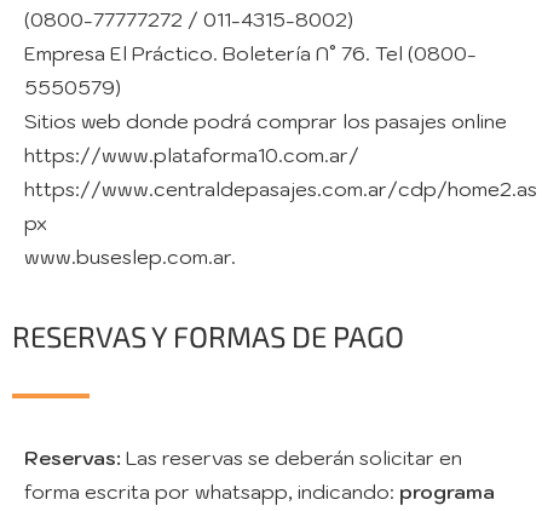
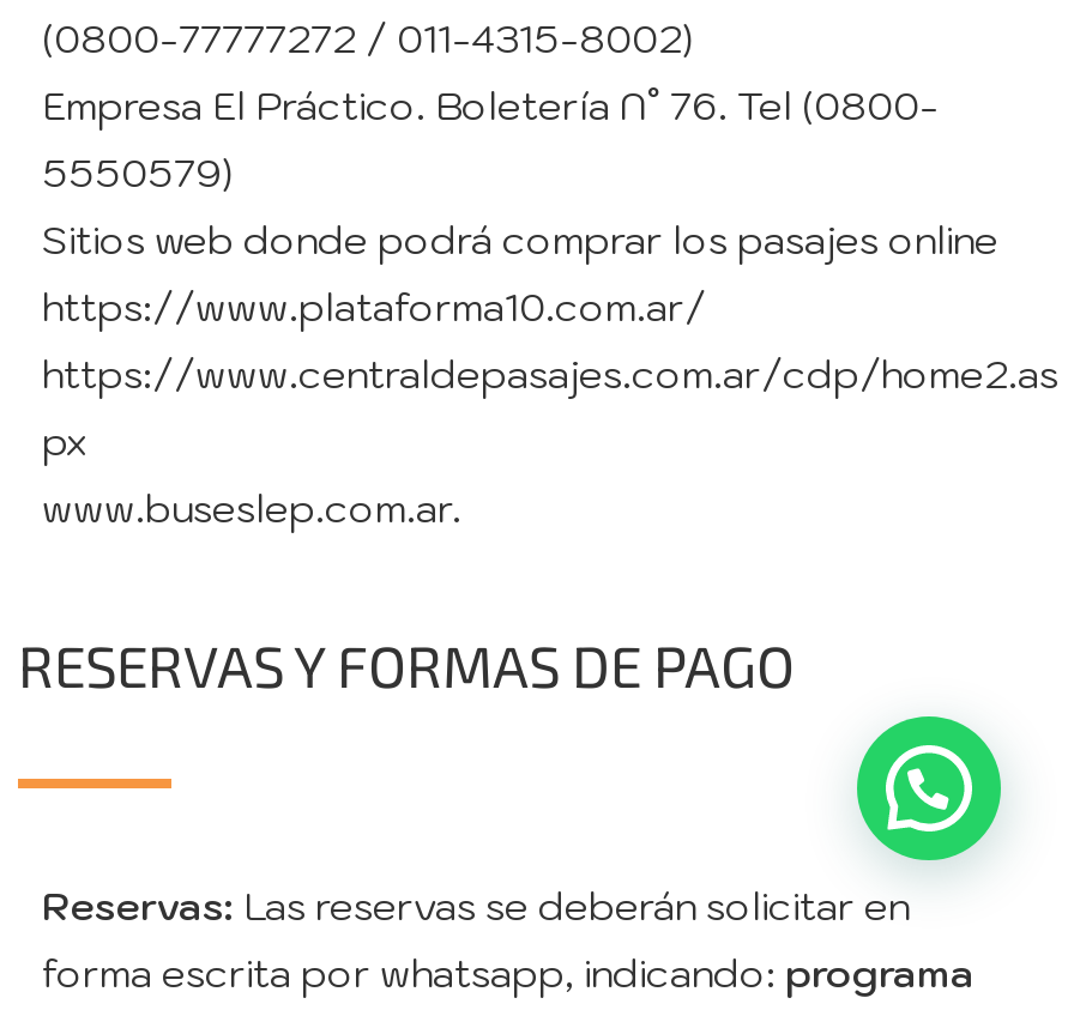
none -> [850,712,1013,884] [image]

